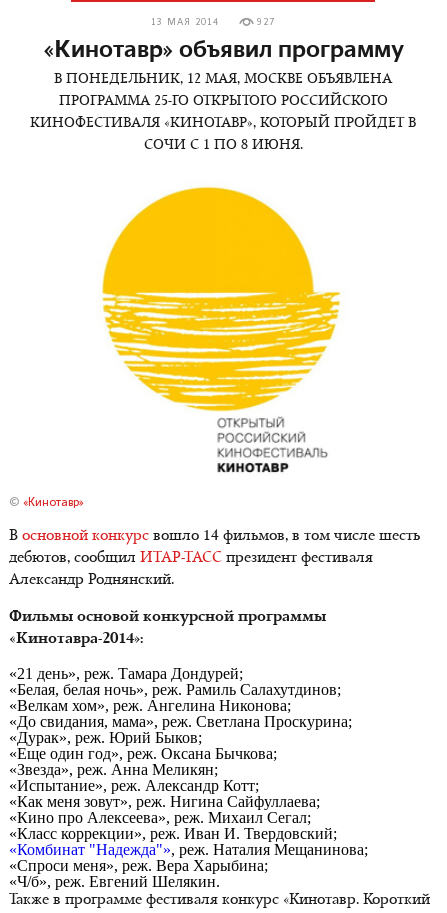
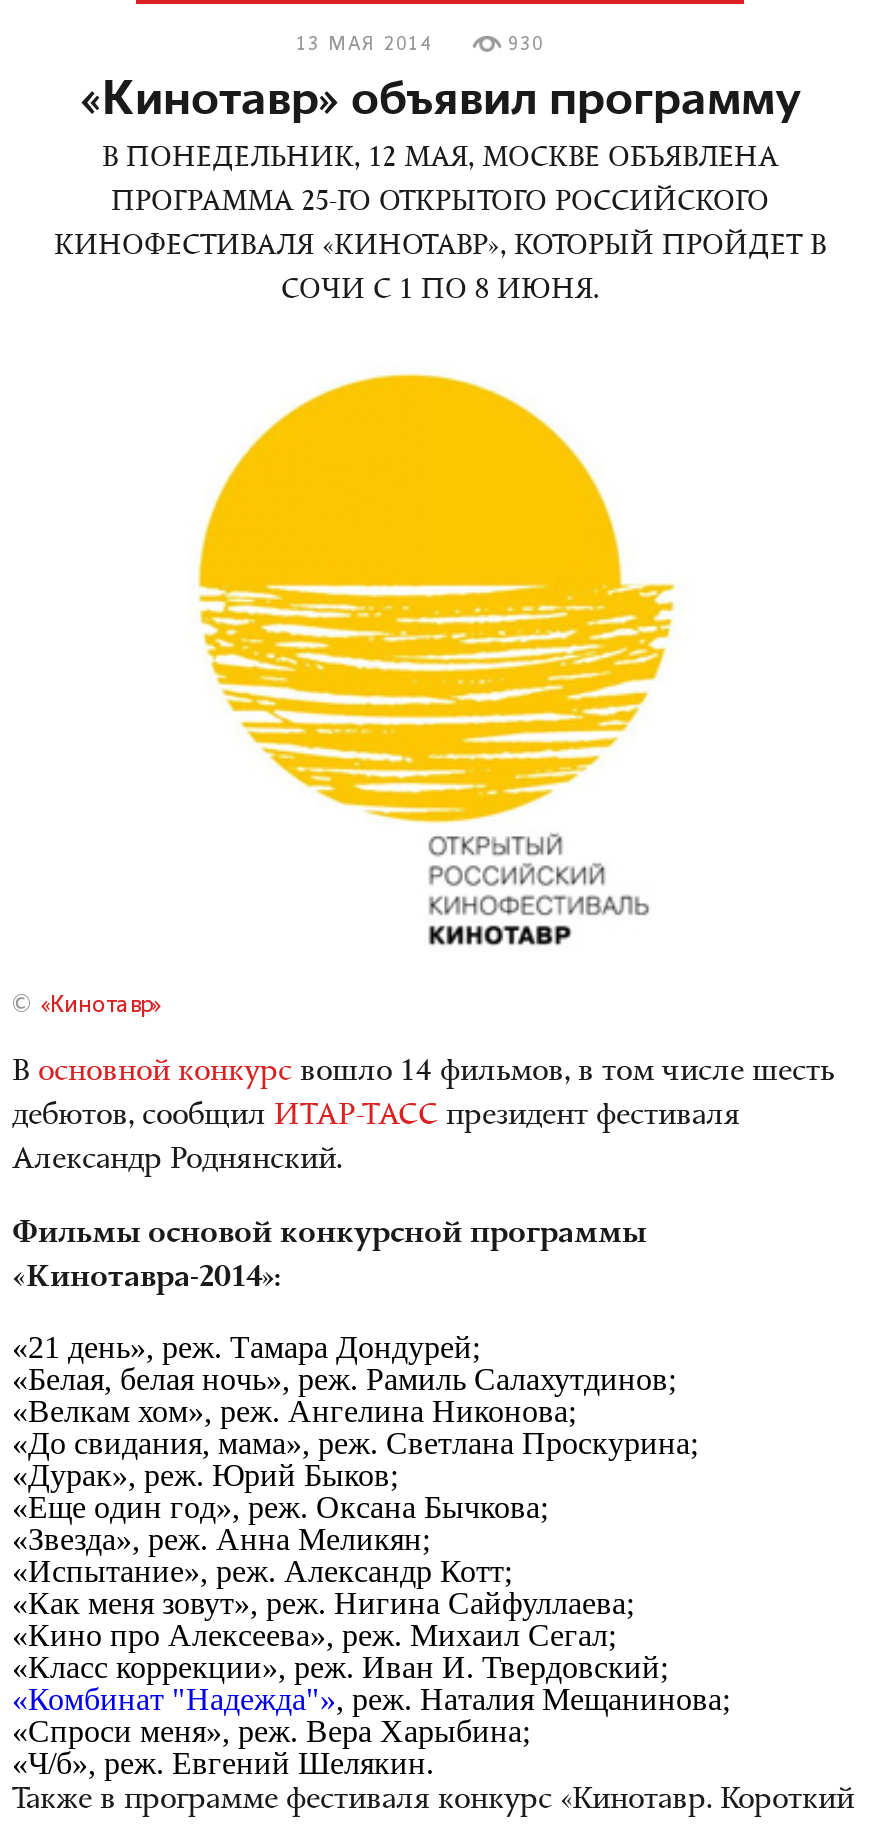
[257,17,275,28] 927 -> [508,34,544,56] 930

